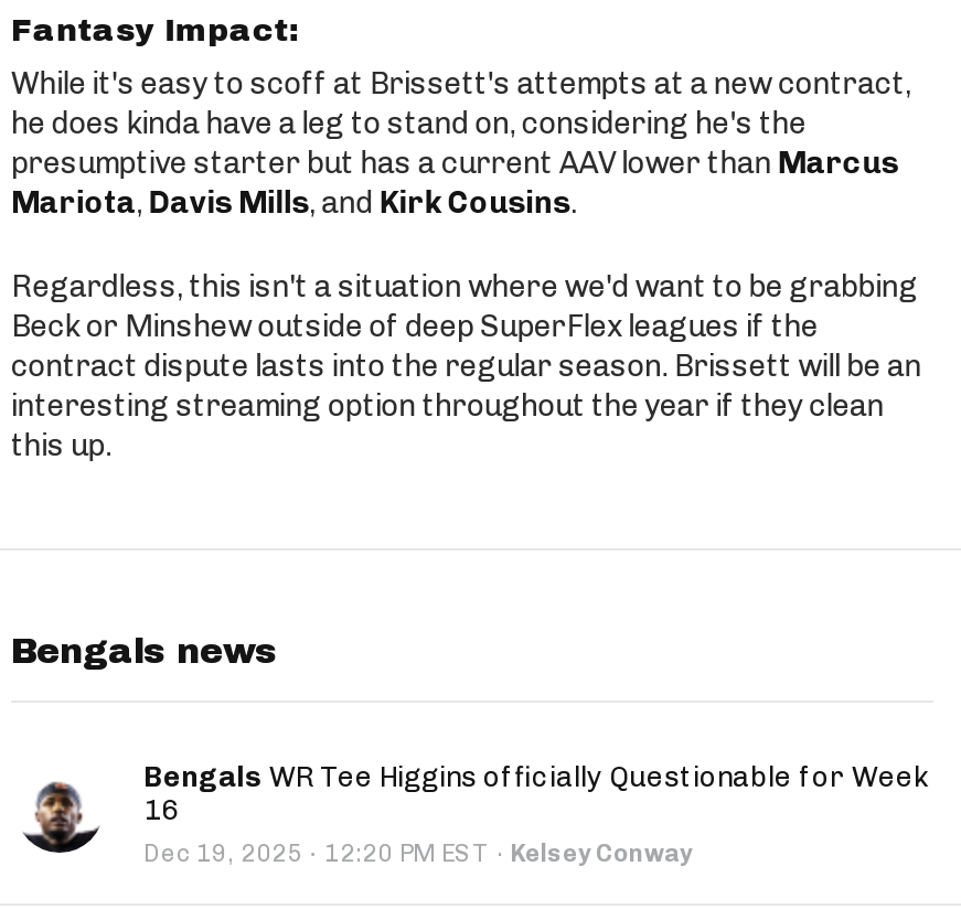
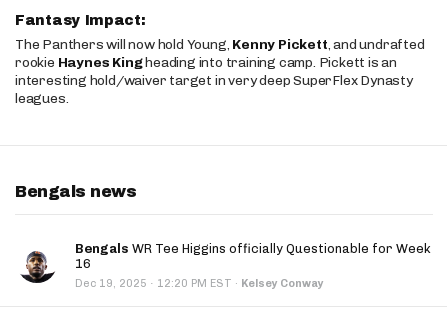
[11,65,922,464] While it's easy to scoff at Brissett's attempts at a new contract, | he does kinda have a leg to stand on, considering he's the | presumptive starter but has a current AAV lower than Marcus | Mariota, Davis Mills, and Kirk Cousins. | Regardless, this isn't a situation where we'd want to be grabbing | Beck or Minshew outside of deep SuperFlex leagues if the | contract dispute lasts into the regular season. Brissett will be an | interesting streaming option throughout the year if they clean | this up. -> [15,36,425,107] The Panthers will now hold Young, Kenny Pickett, and undrafted | rookie Haynes King heading into training camp. Pickett is an | interesting hold/waiver target in very deep SuperFlex Dynasty | leagues.

